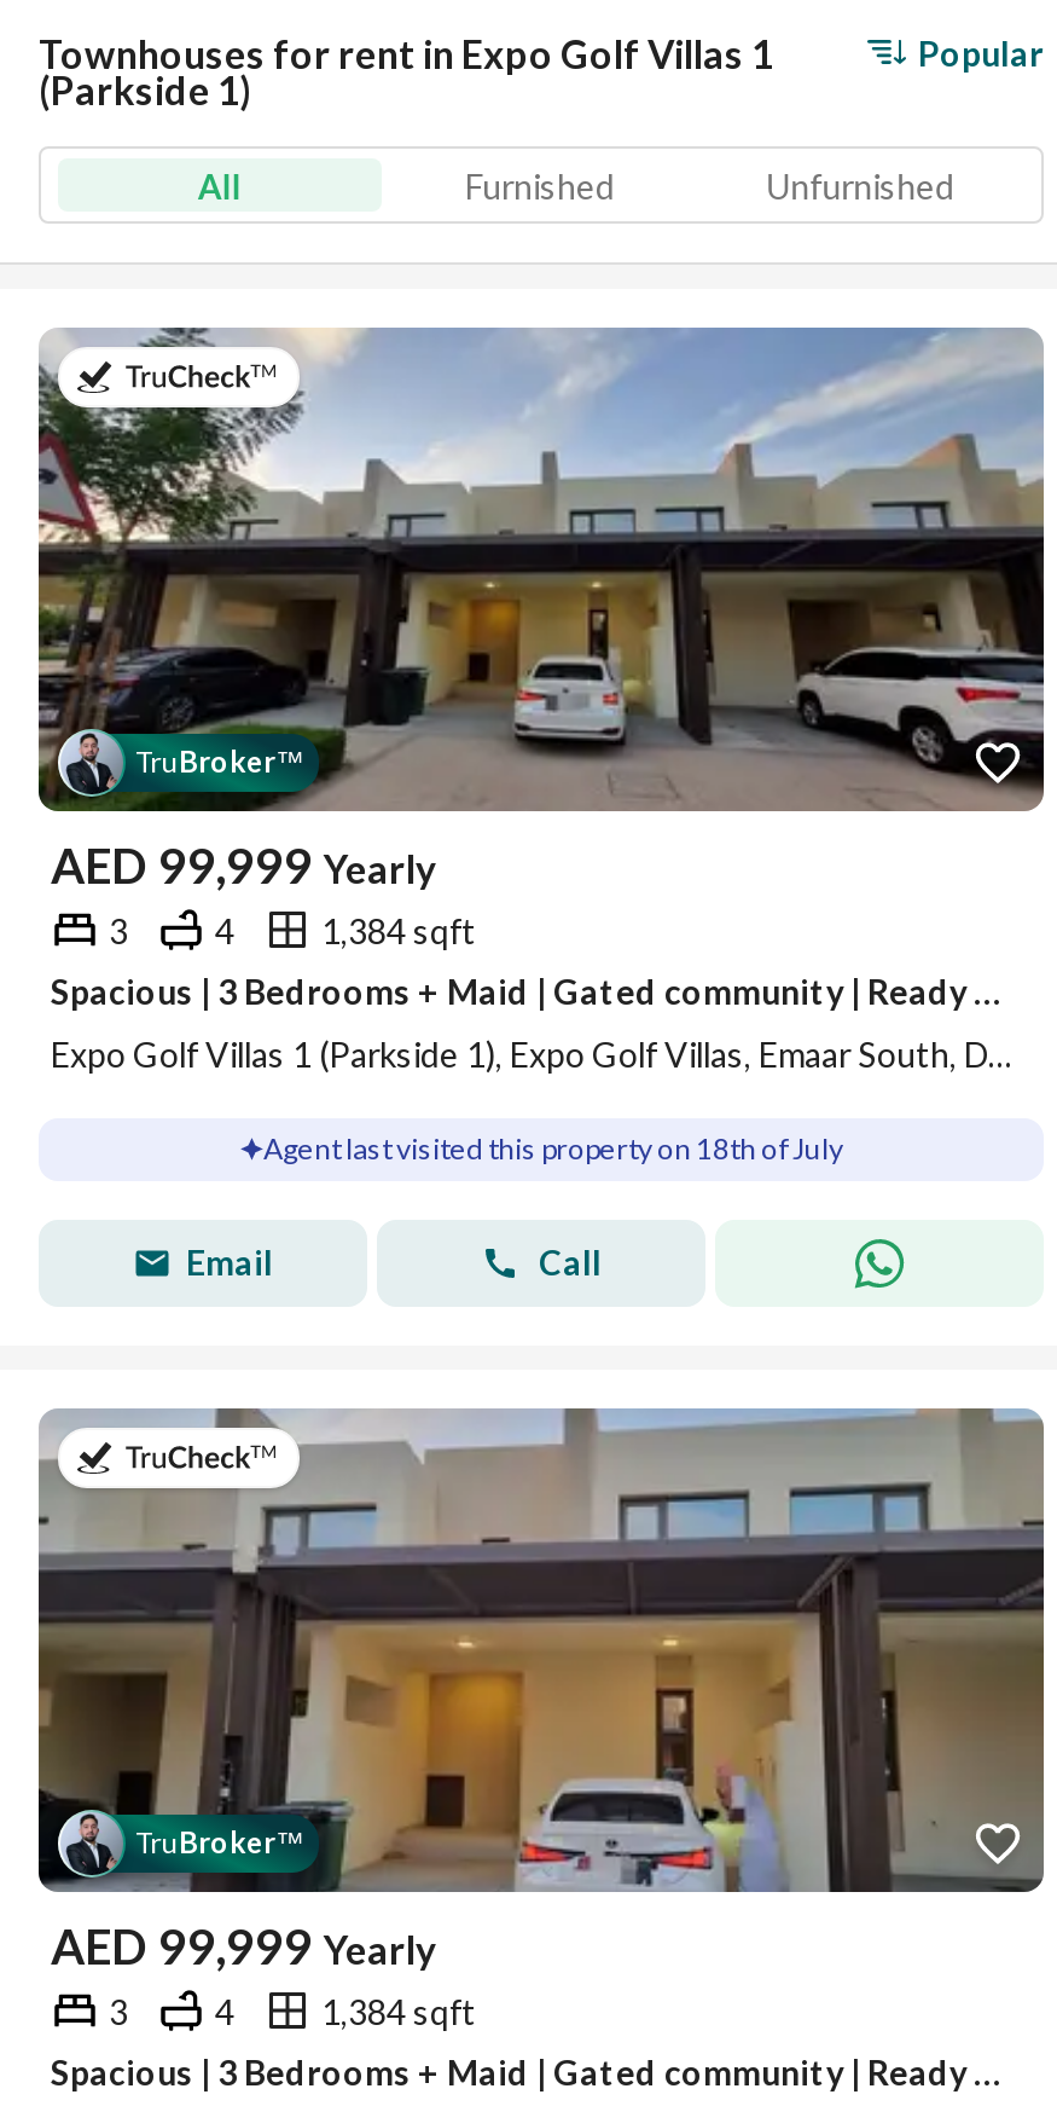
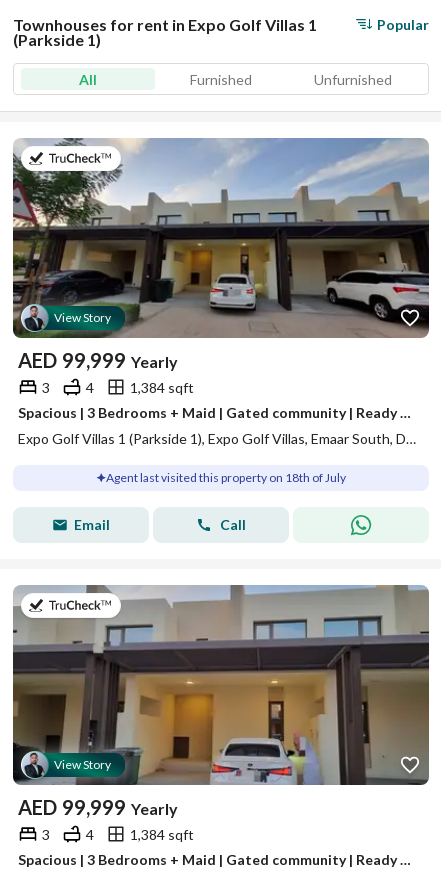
[135,744,304,780] TruBroker™ -> [54,310,111,325] View Story
[135,1824,304,1861] TruBroker™ -> [54,757,111,772] View Story

